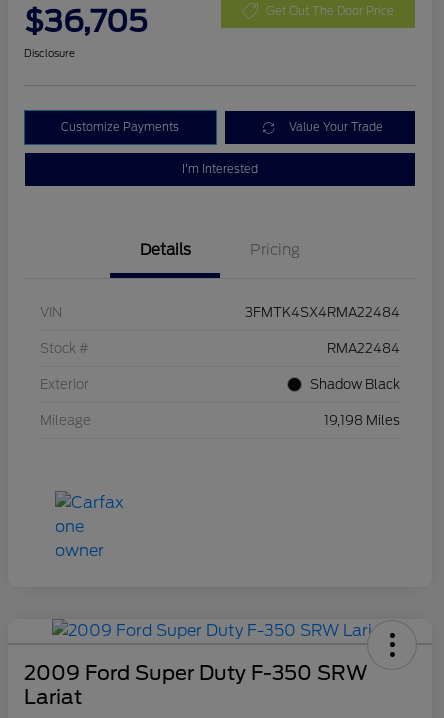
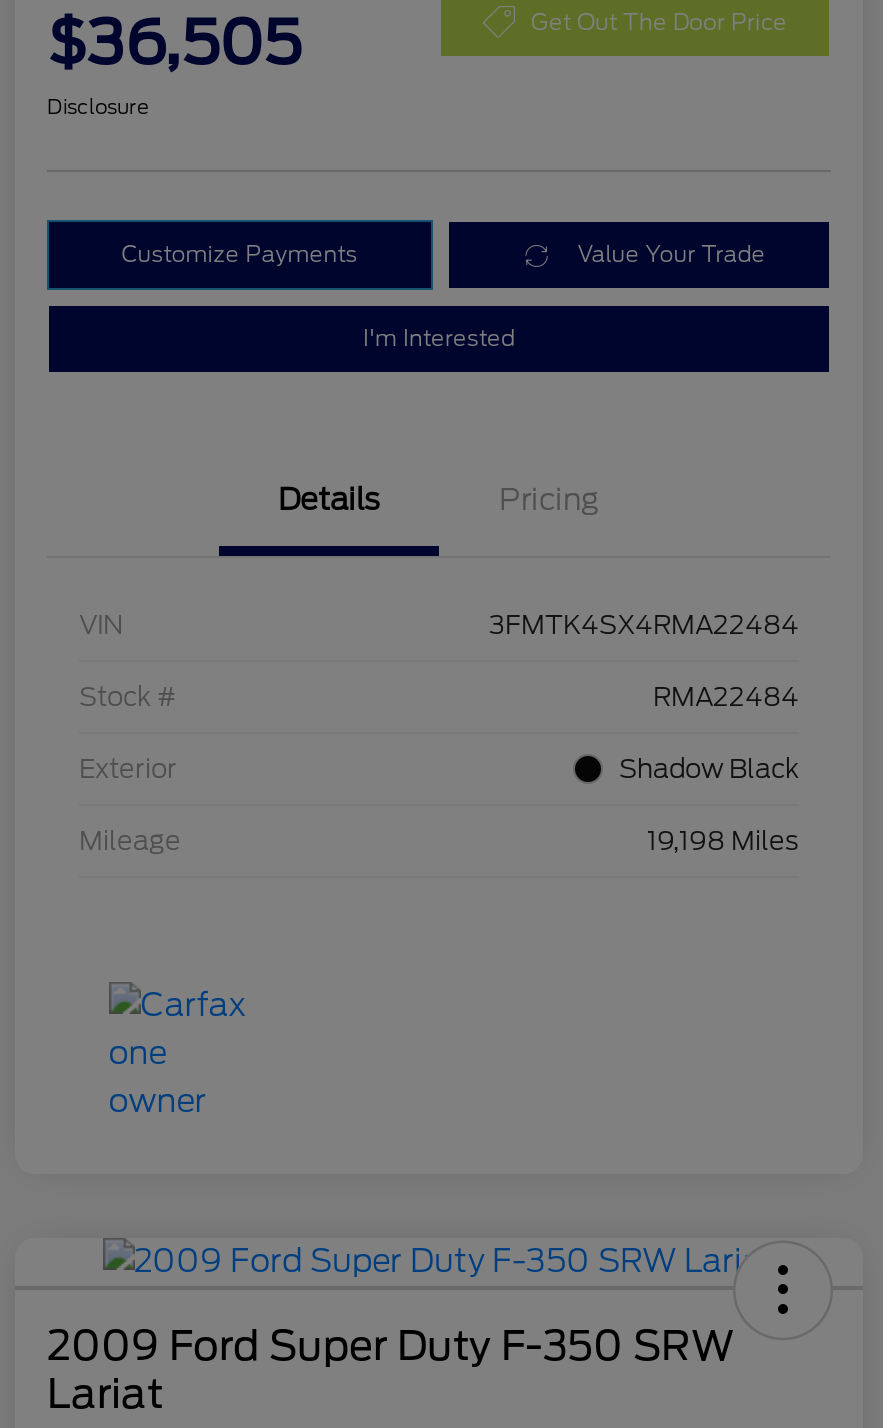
[24,3,147,39] $36,705 -> [47,6,301,78] $36,505

